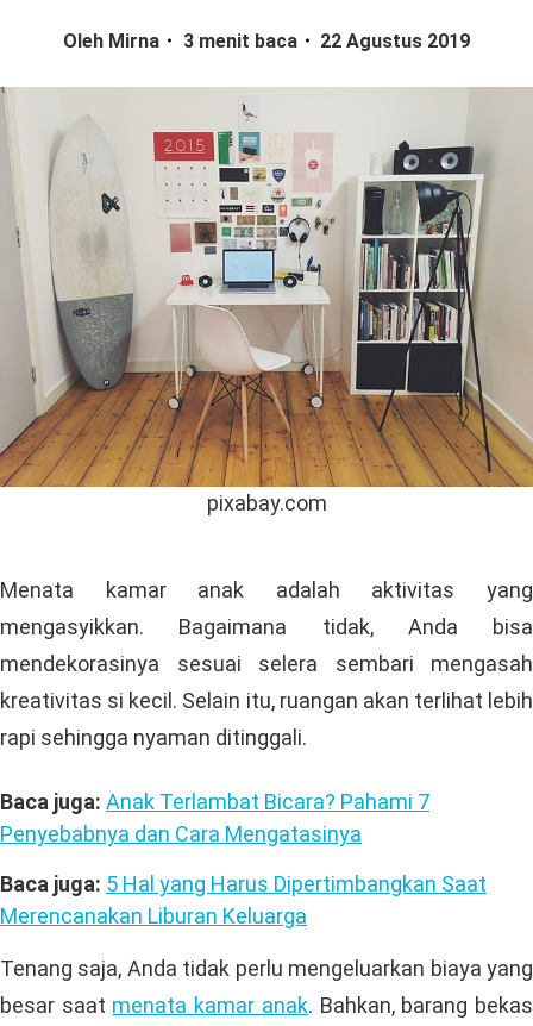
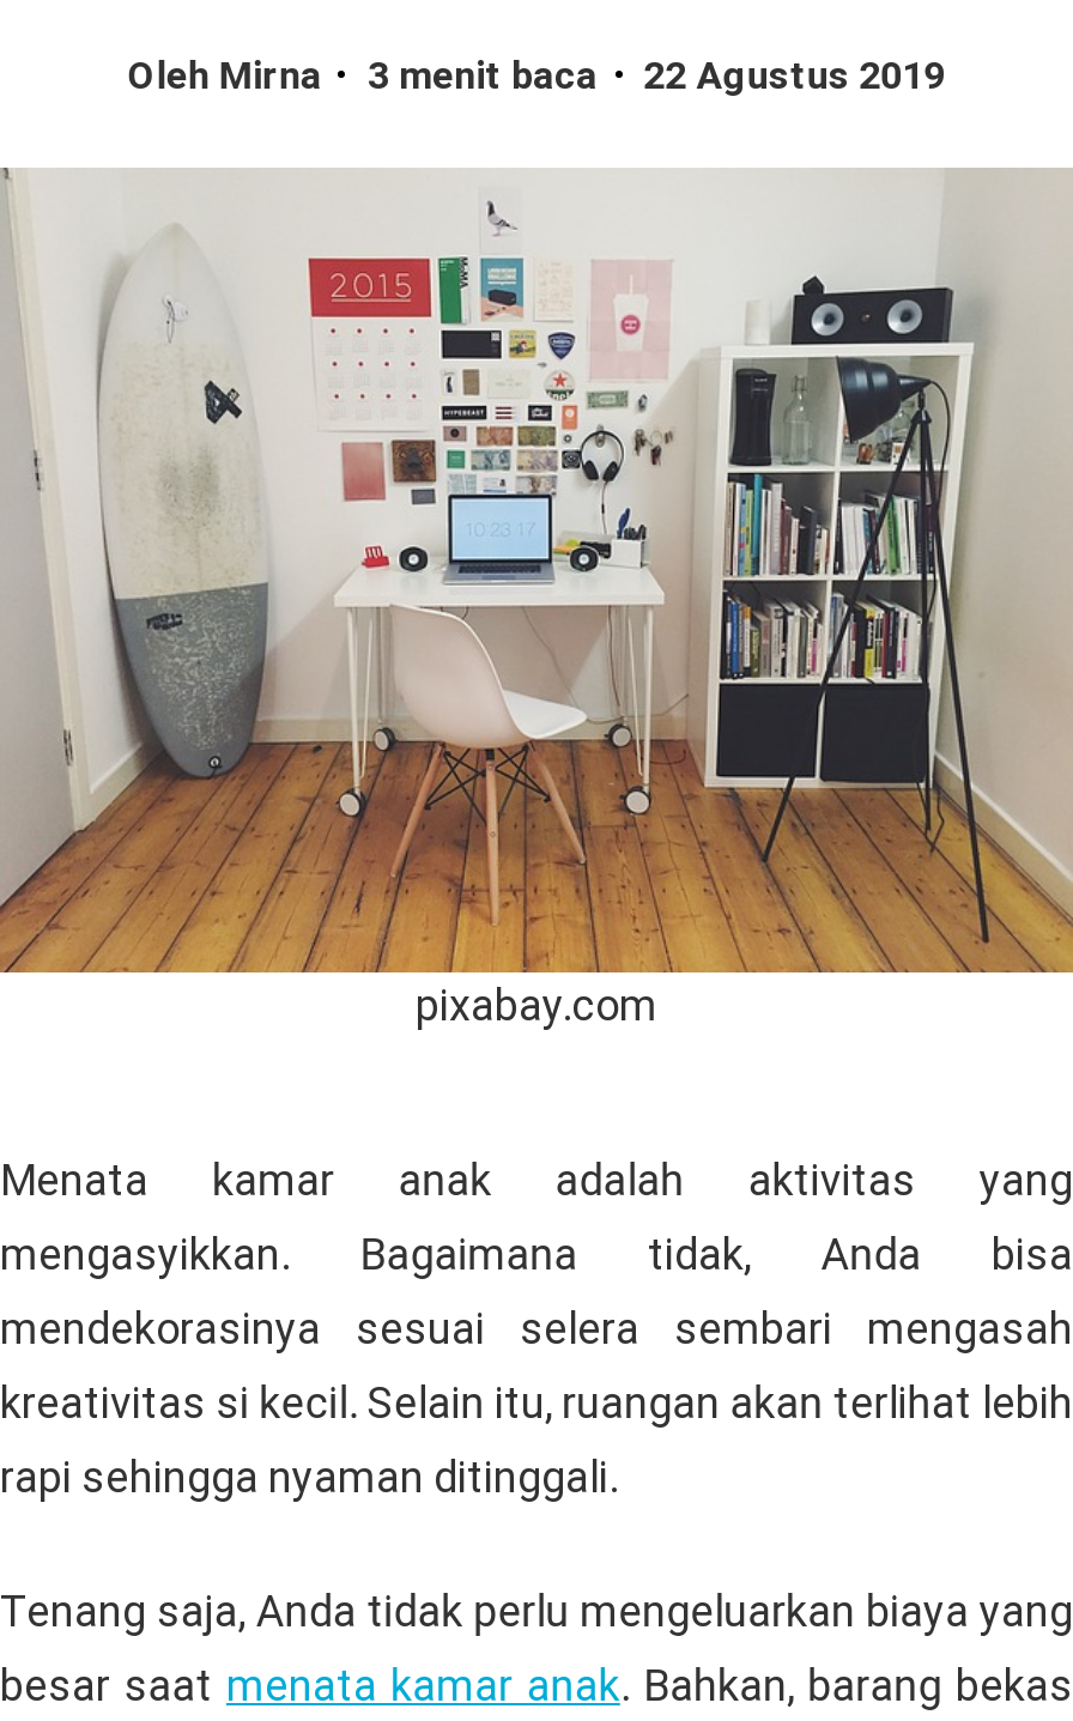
[0,789,487,928] Baca juga: Anak Terlambat Bicara? Pahami 7 | Penyebabnya dan Cara Mengatasinya | Baca juga: 5 Hal yang Harus Dipertimbangkan Saat | Merencanakan Liburan Keluarga -> none

